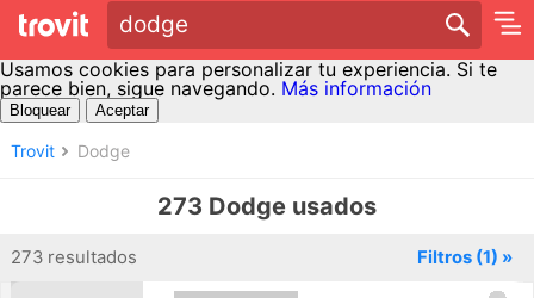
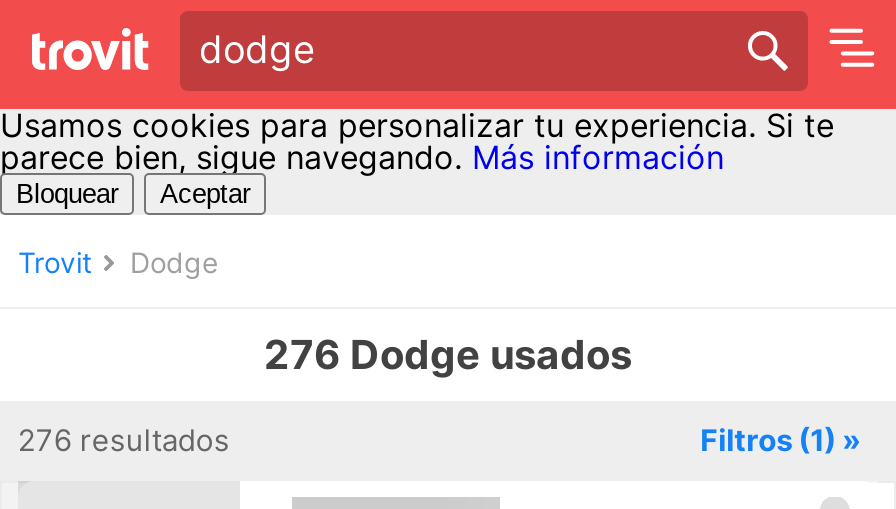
[157,192,377,221] 273 Dodge usados -> [264,331,632,379] 276 Dodge usados
[11,247,137,269] 273 resultados -> [18,424,230,460] 276 resultados

